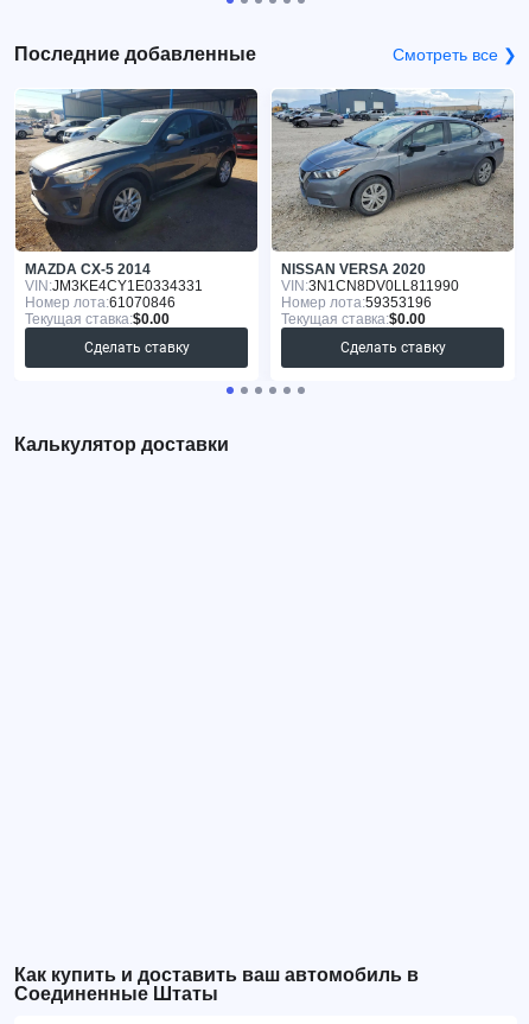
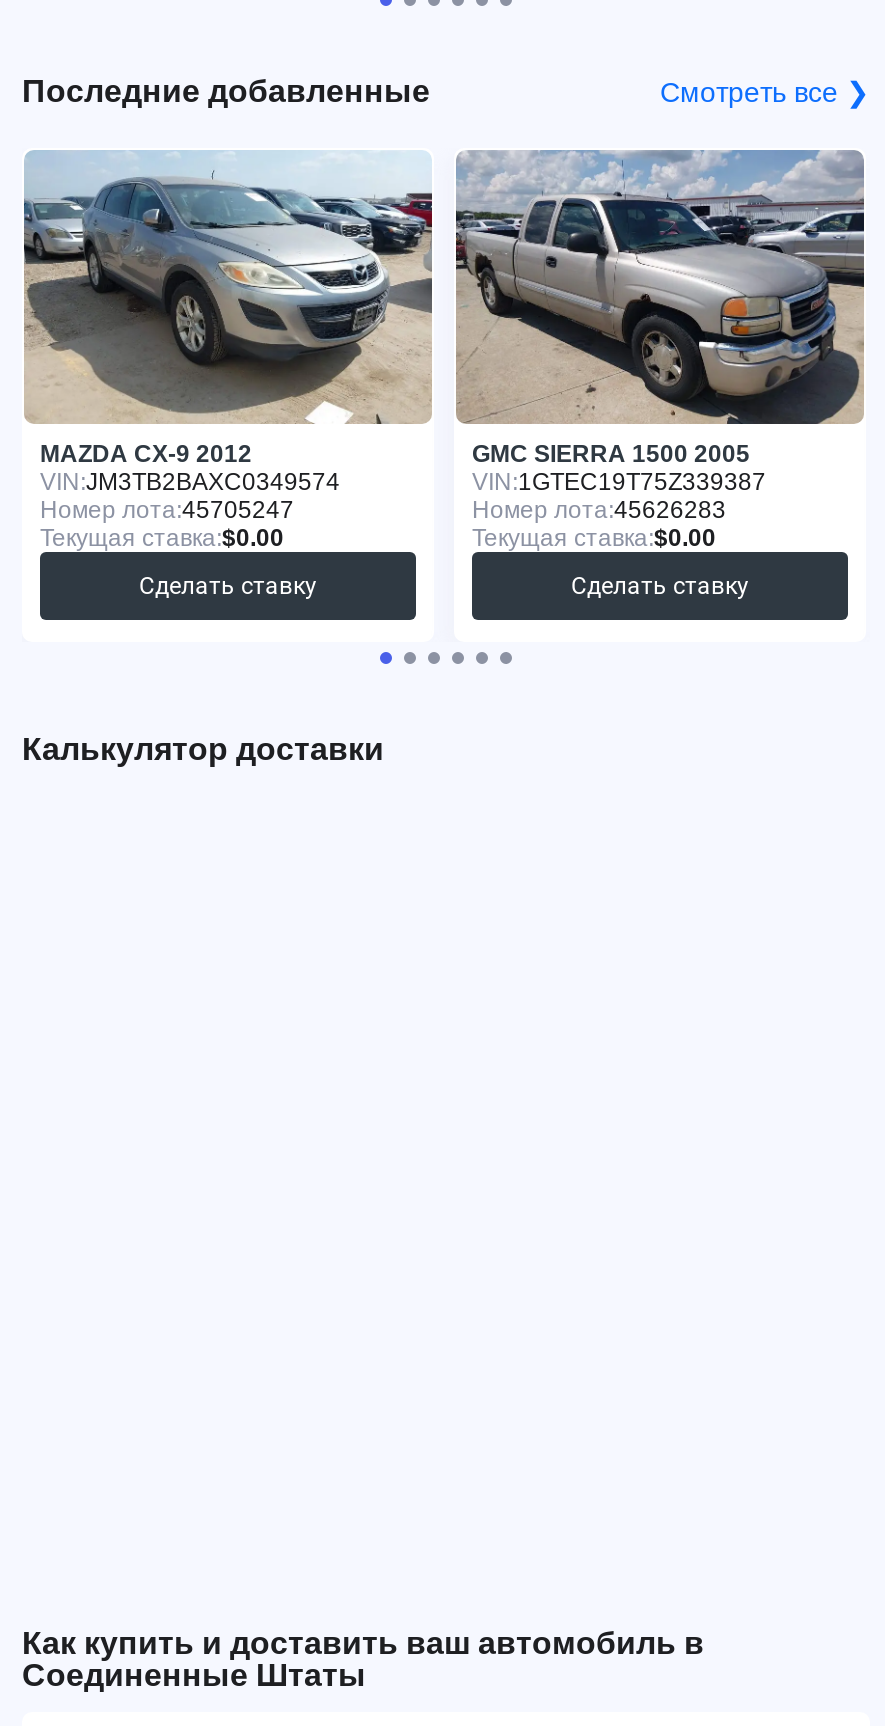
[15,88,259,278] [image] | MAZDA CX-5 2014 -> [22,150,434,468] [image] | MAZDA CX-9 2012
[272,89,514,311] [image] | NISSAN VERSA 2020 | VIN: 3N1CN8DV0LL811990 | Номер лота:59353196 -> [456,148,864,524] [image] | GMC SIERRA 1500 2005 | VIN: 1GTEC19T75Z339387 | Номер лота:45626283
[25,278,203,294] VIN: JM3KE4CY1E0334331 -> [40,468,340,496] VIN: JM3TB2BAXC0349574
[25,294,176,311] Номер лота:61070846 -> [40,496,294,524] Номер лота:45705247

